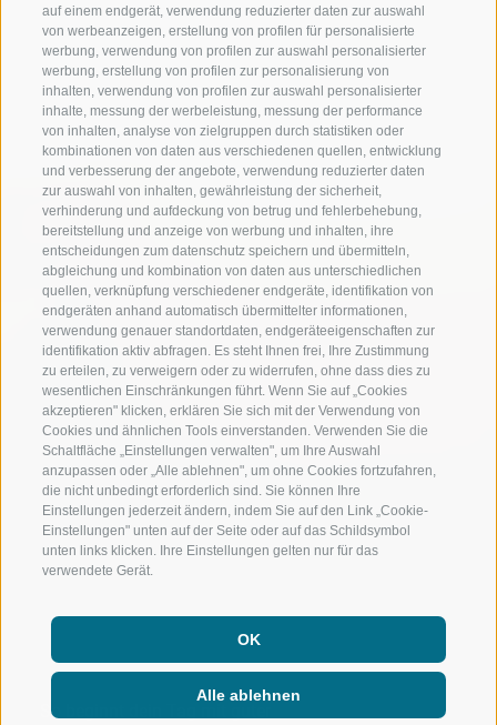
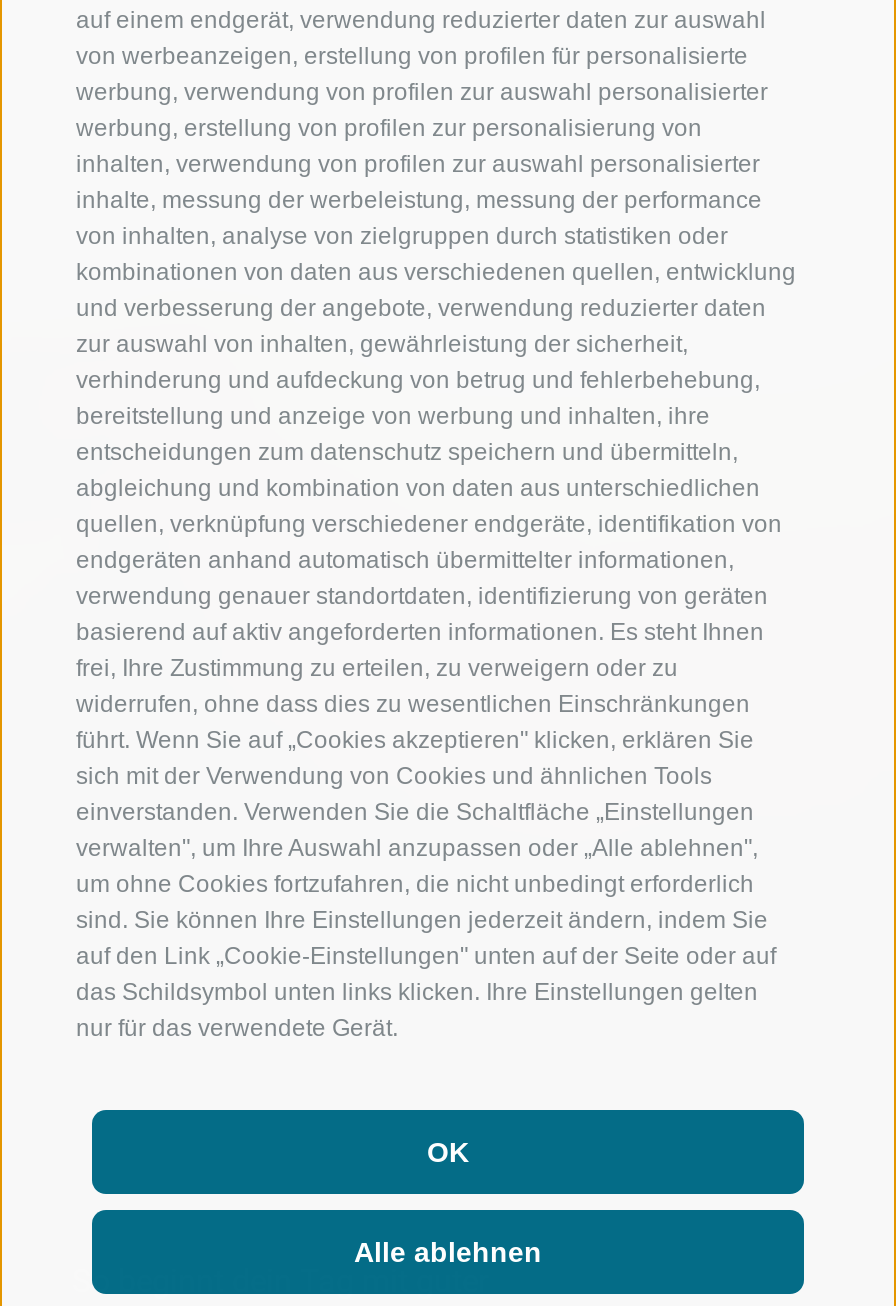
[42,323,436,578] verwendung genauer standortdaten, endgeräteeigenschaften zur | identifikation aktiv abfragen. Es steht Ihnen frei, Ihre Zustimmung | zu erteilen, zu verweigern oder zu widerrufen, ohne dass dies zu | wesentlichen Einschränkungen führt. Wenn Sie auf „Cookies | akzeptieren" klicken, erklären Sie sich mit der Verwendung von | Cookies und ähnlichen Tools einverstanden. Verwenden Sie die | Schaltfläche „Einstellungen verwalten", um Ihre Auswahl | anzupassen oder „Alle ablehnen", um ohne Cookies fortzufahren, | die nicht unbedingt erforderlich sind. Sie können Ihre | Einstellungen jederzeit ändern, indem Sie auf den Link „Cookie- | Einstellungen" unten auf der Seite oder auf das Schildsymbol | unten links klicken. Ihre Einstellungen gelten nur für das | verwendete Gerät. -> [76,581,776,1041] verwendung genauer standortdaten, identifizierung von geräten | basierend auf aktiv angeforderten informationen. Es steht Ihnen | frei, Ihre Zustimmung zu erteilen, zu verweigern oder zu | widerrufen, ohne dass dies zu wesentlichen Einschränkungen | führt. Wenn Sie auf „Cookies akzeptieren" klicken, erklären Sie | sich mit der Verwendung von Cookies und ähnlichen Tools | einverstanden. Verwenden Sie die Schaltfläche „Einstellungen | verwalten", um Ihre Auswahl anzupassen oder „Alle ablehnen", | um ohne Cookies fortzufahren, die nicht unbedingt erforderlich | sind. Sie können Ihre Einstellungen jederzeit ändern, indem Sie | auf den Link „Cookie-Einstellungen" unten auf der Seite oder auf | das Schildsymbol unten links klicken. Ihre Einstellungen gelten | nur für das verwendete Gerät.

